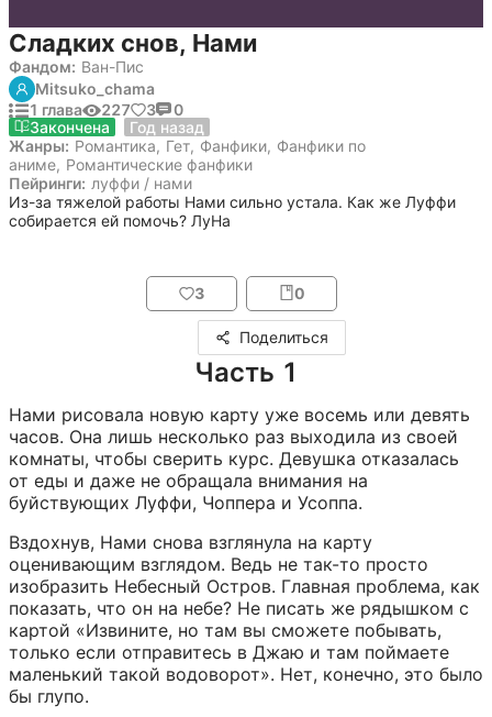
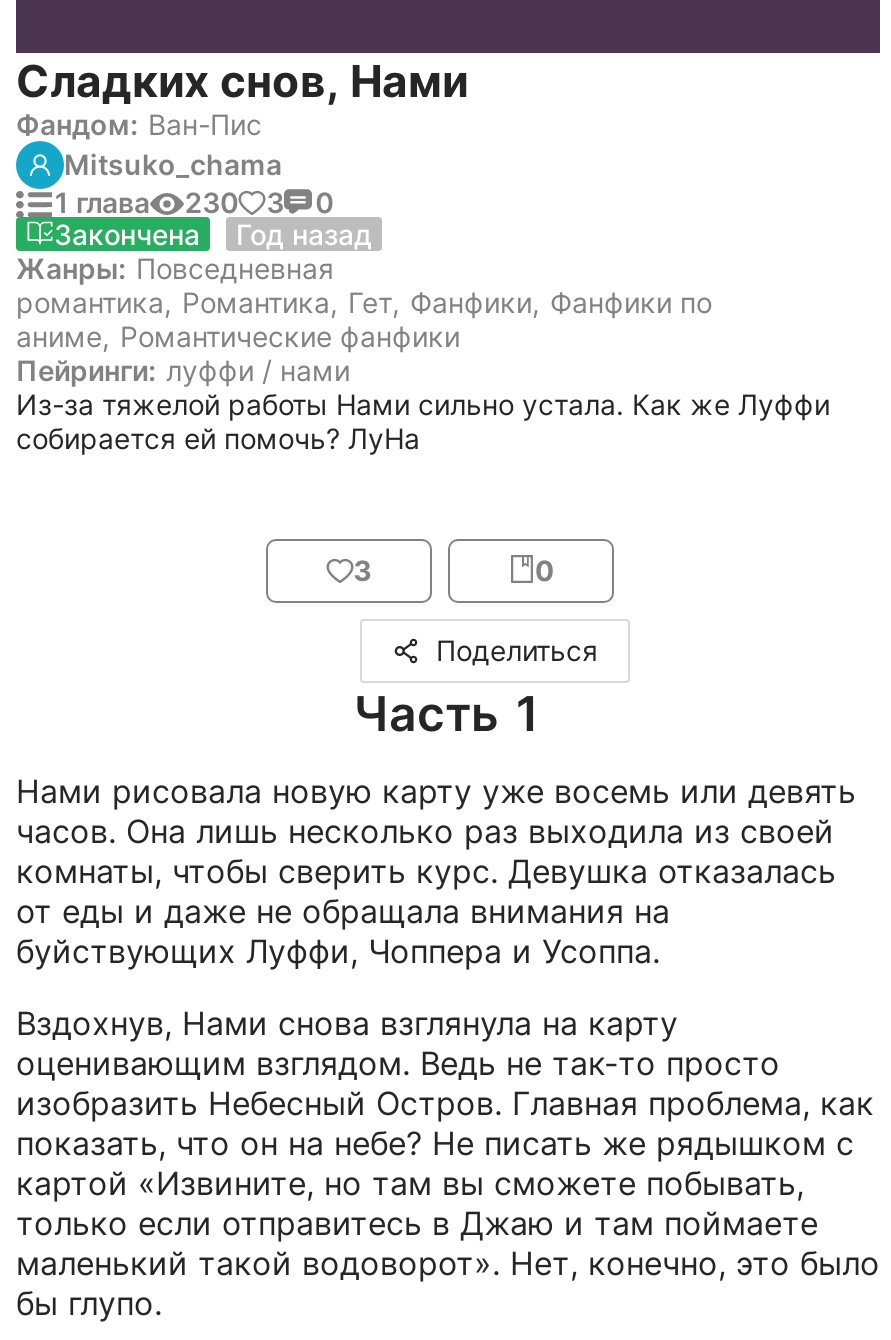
[29,100,183,119] 1 глава 227 3 0 -> [52,185,333,219] 1 глава 230 3 0
[9,136,366,155] Жанры: Романтика, Гет, Фанфики, Фанфики по -> [16,251,712,319] Жанры: Повседневная | романтика, Романтика, Гет, Фанфики, Фанфики по

